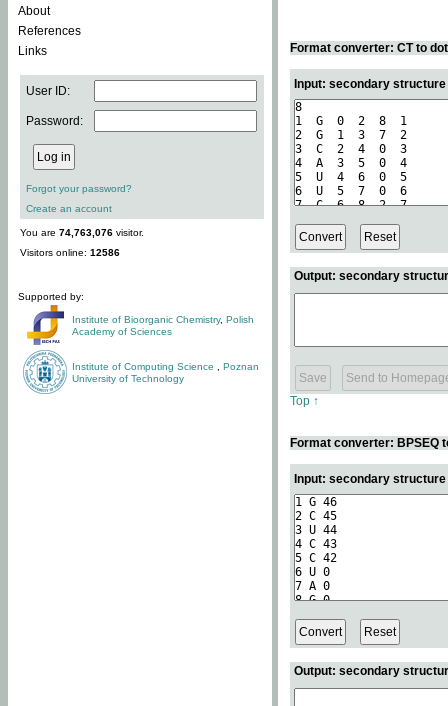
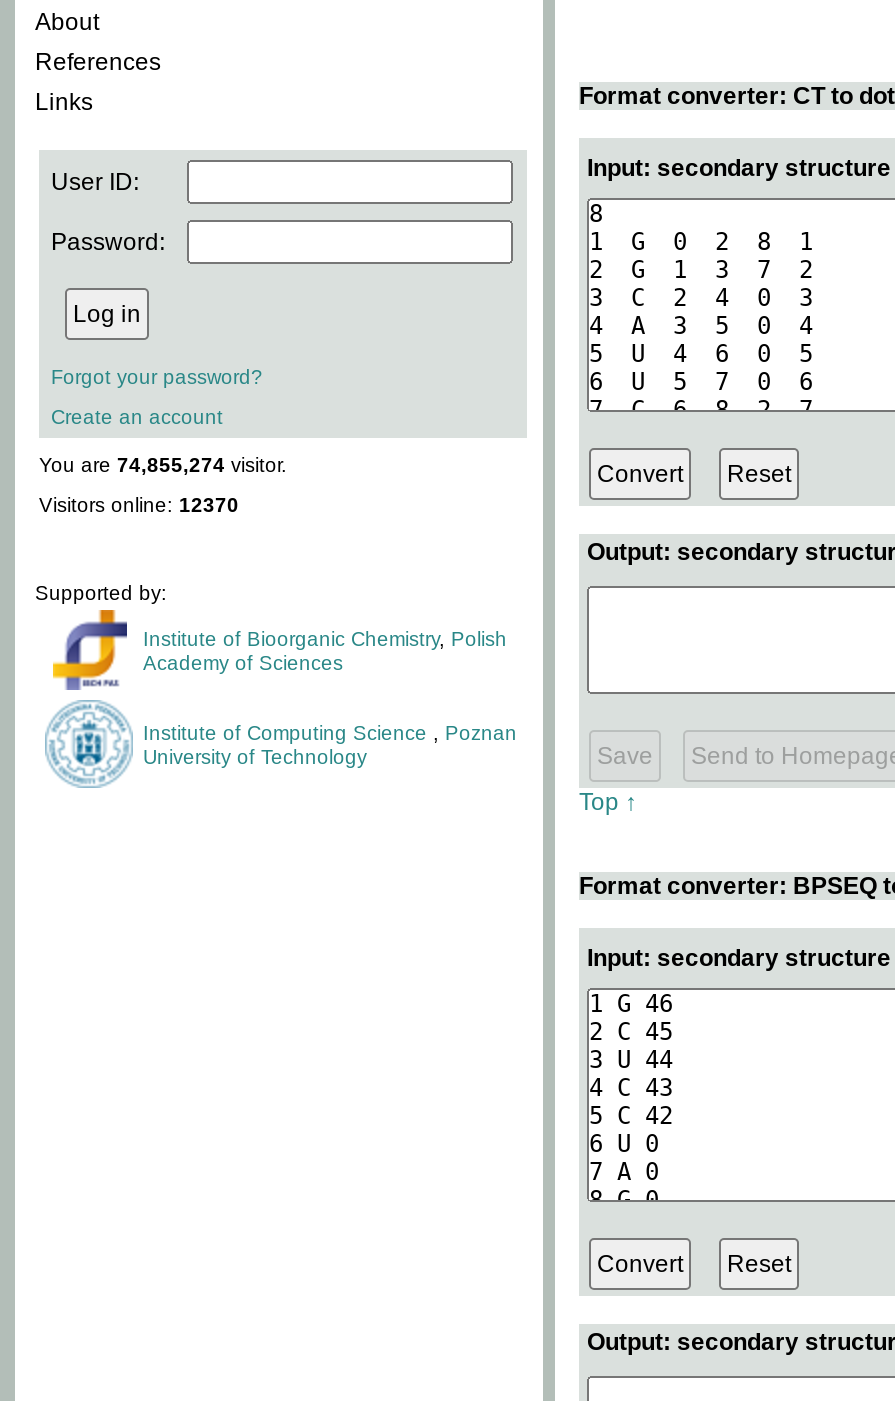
[20,227,144,238] You are 74,763,076 visitor. -> [39,454,287,476] You are 74,855,274 visitor.
[20,247,120,258] Visitors online: 12586 -> [39,494,239,516] Visitors online: 12370

